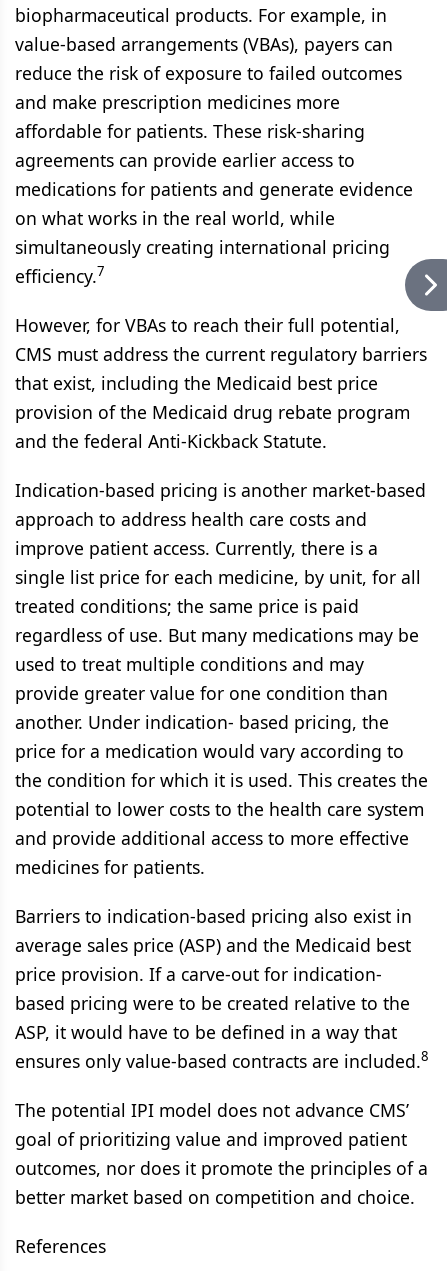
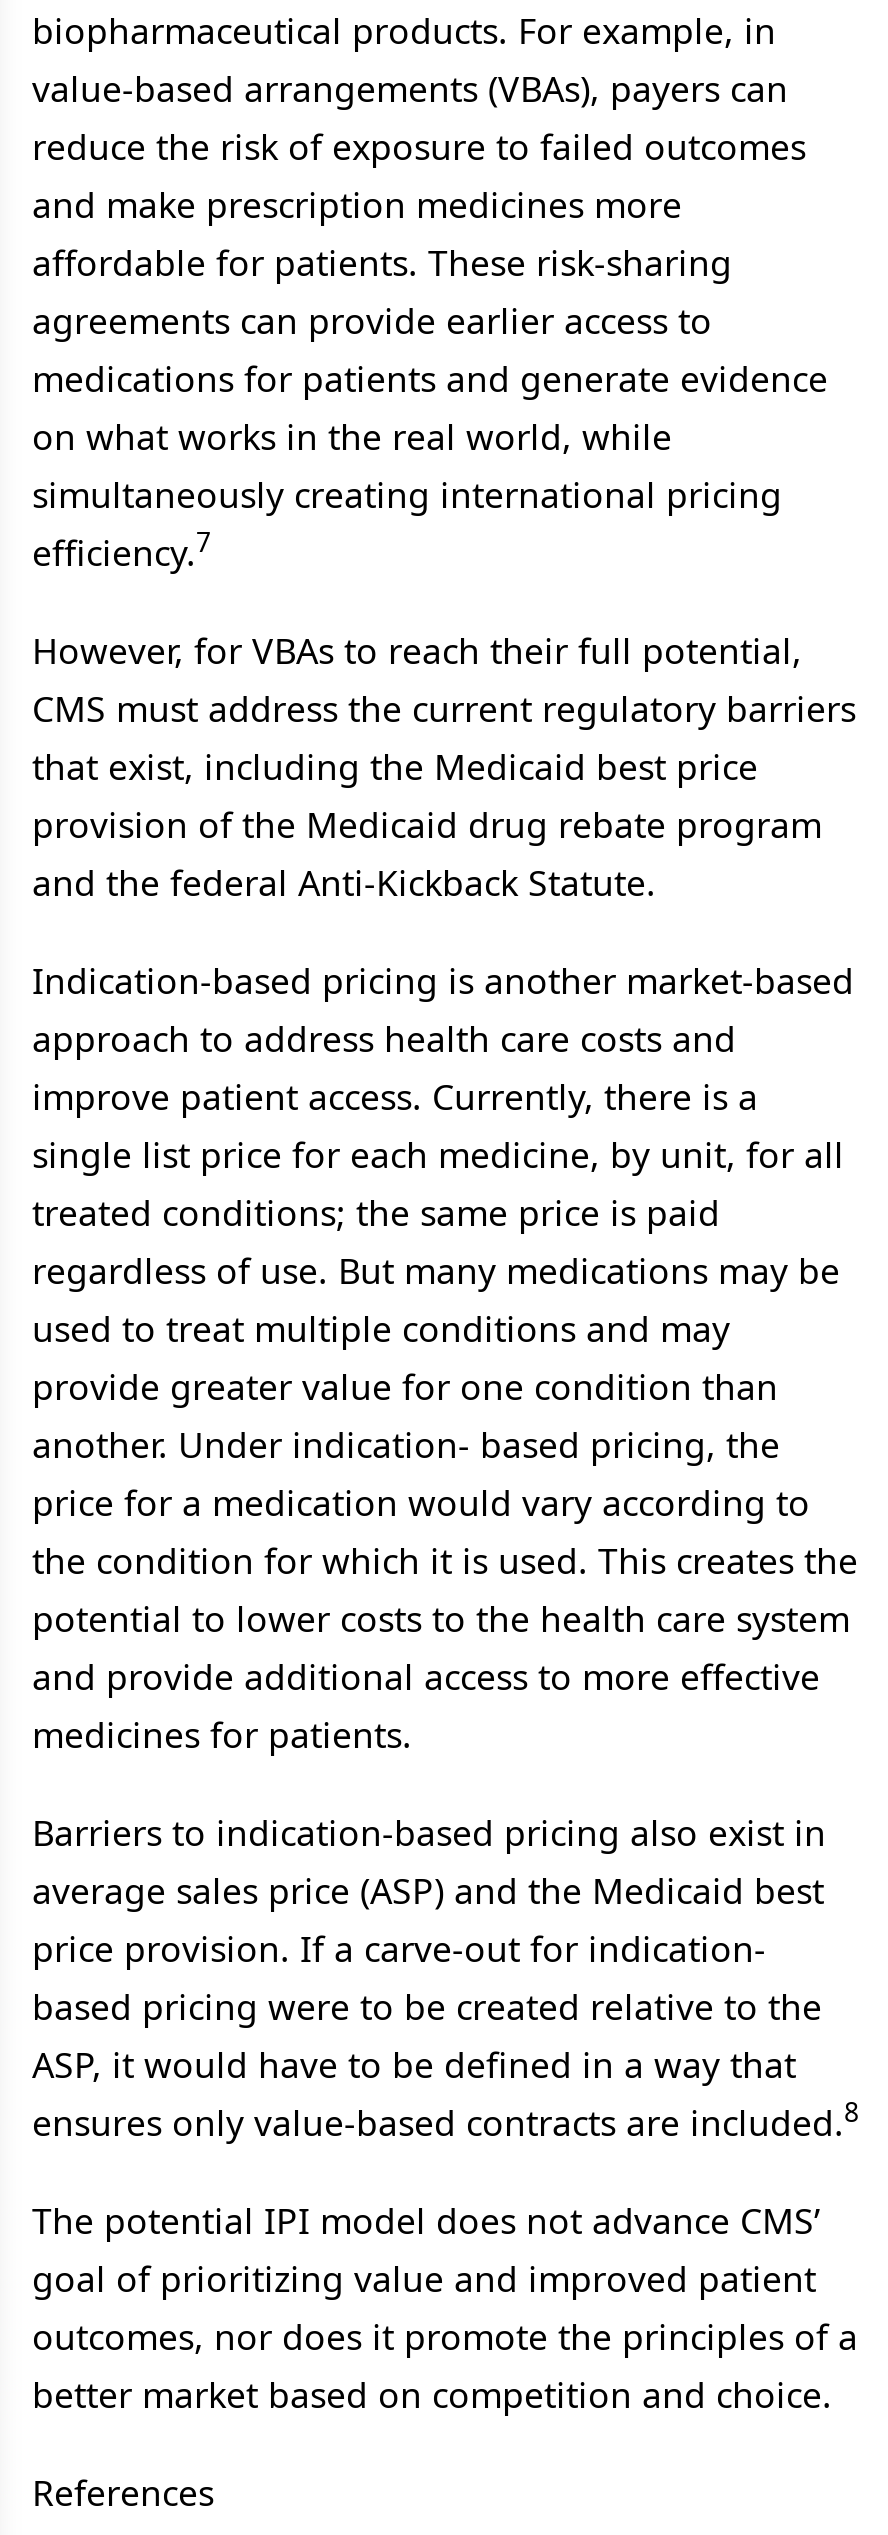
[404,258,444,312] [image] -> none

